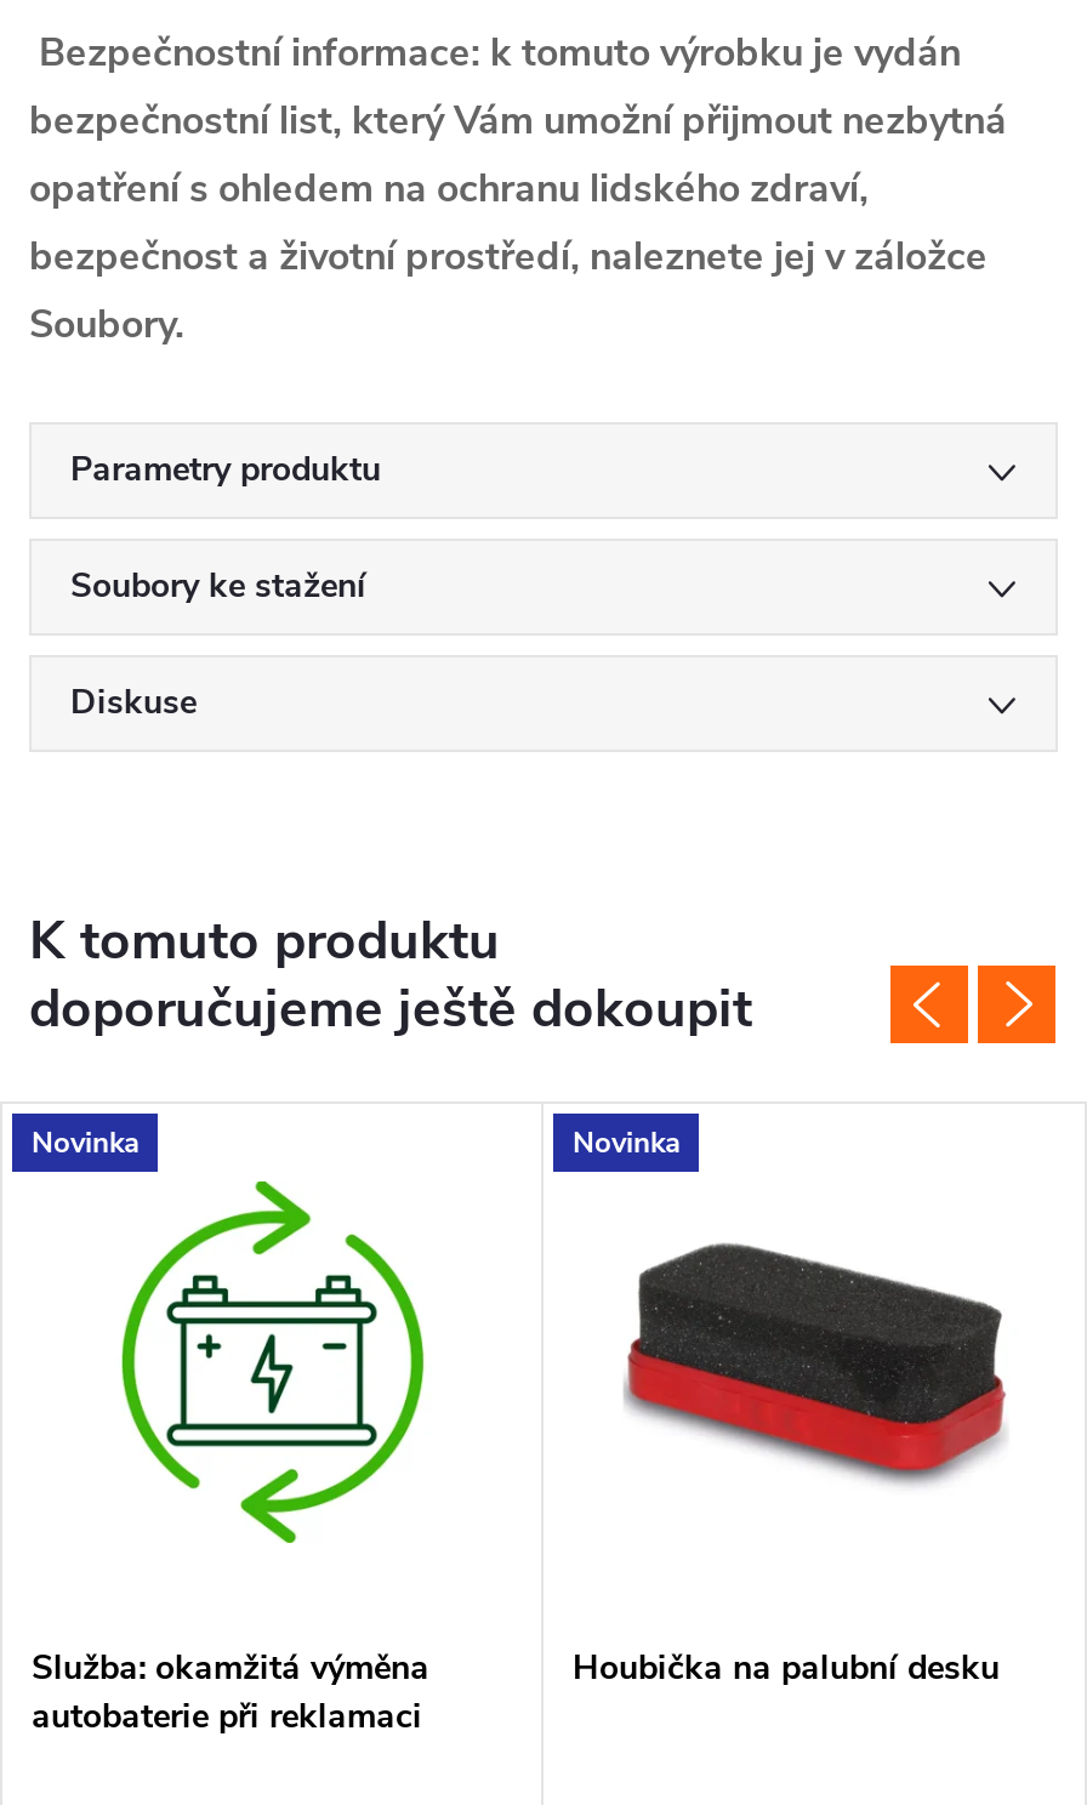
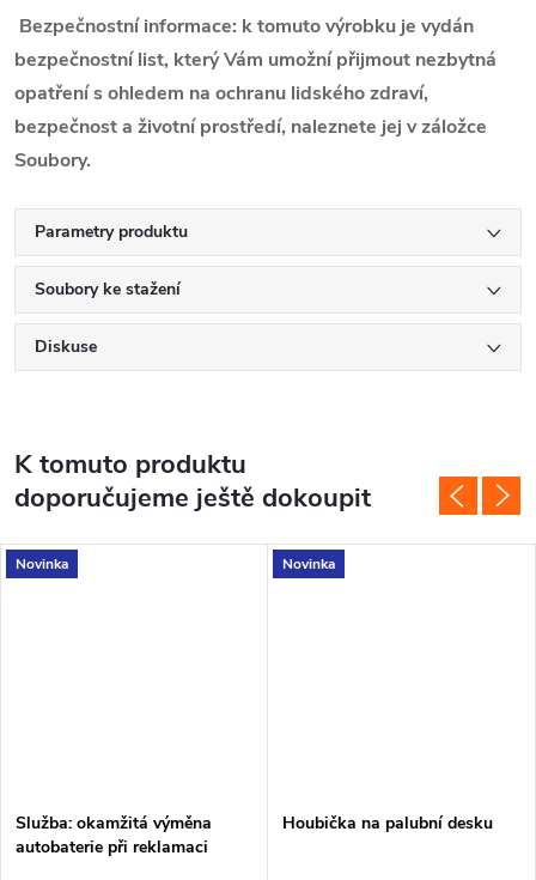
[119,1179,427,1545] [image] -> none
[624,1242,1007,1487] [image] -> none

